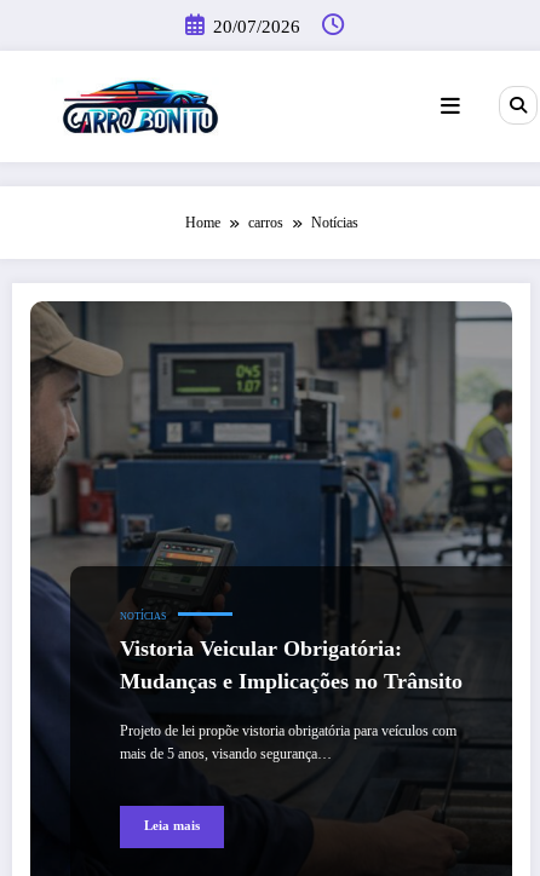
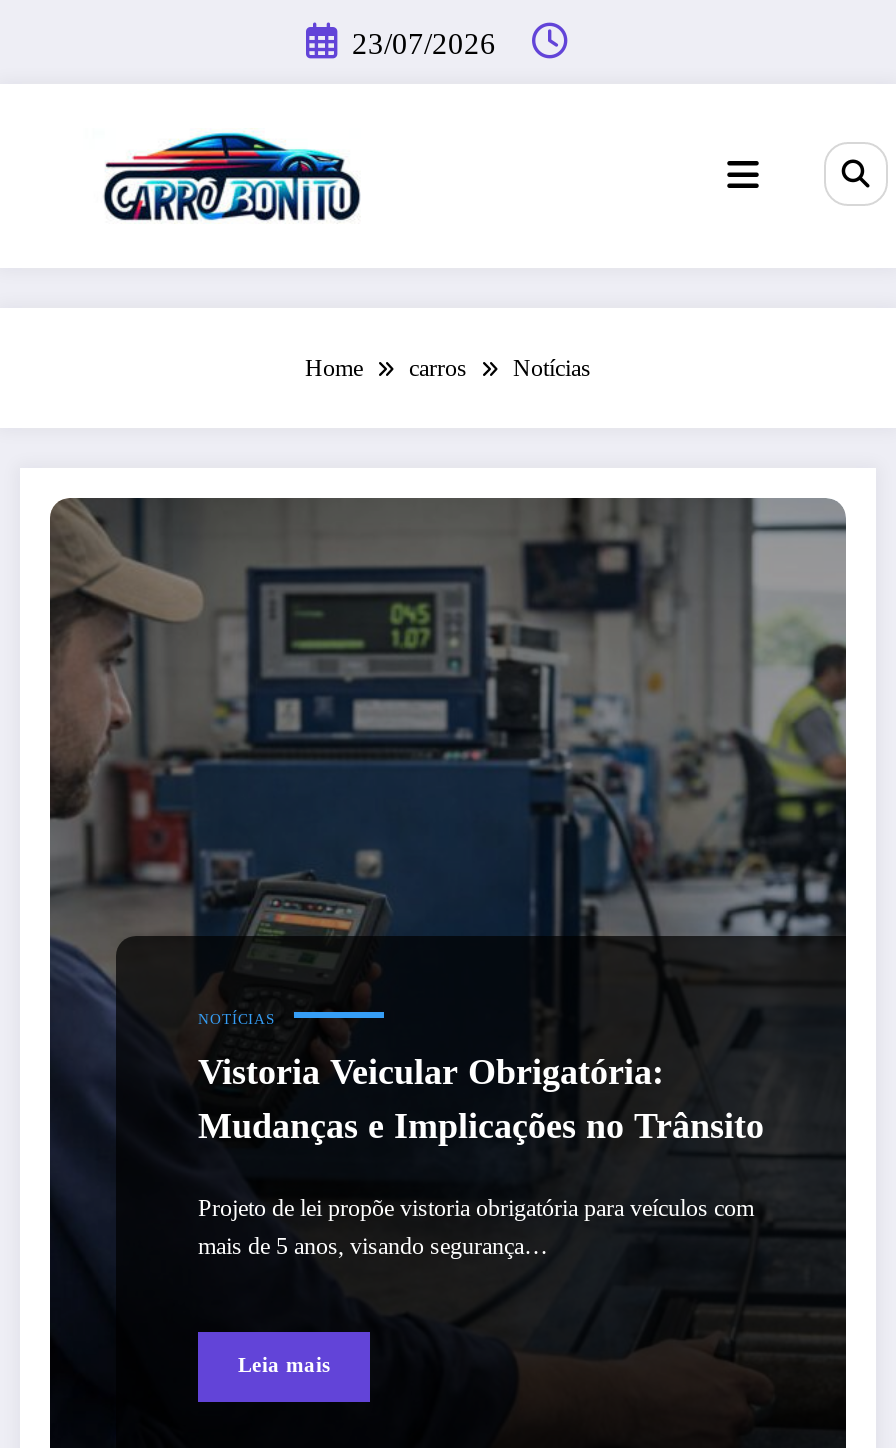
[213,17,300,36] 20/07/2026 -> [352,28,496,60] 23/07/2026

